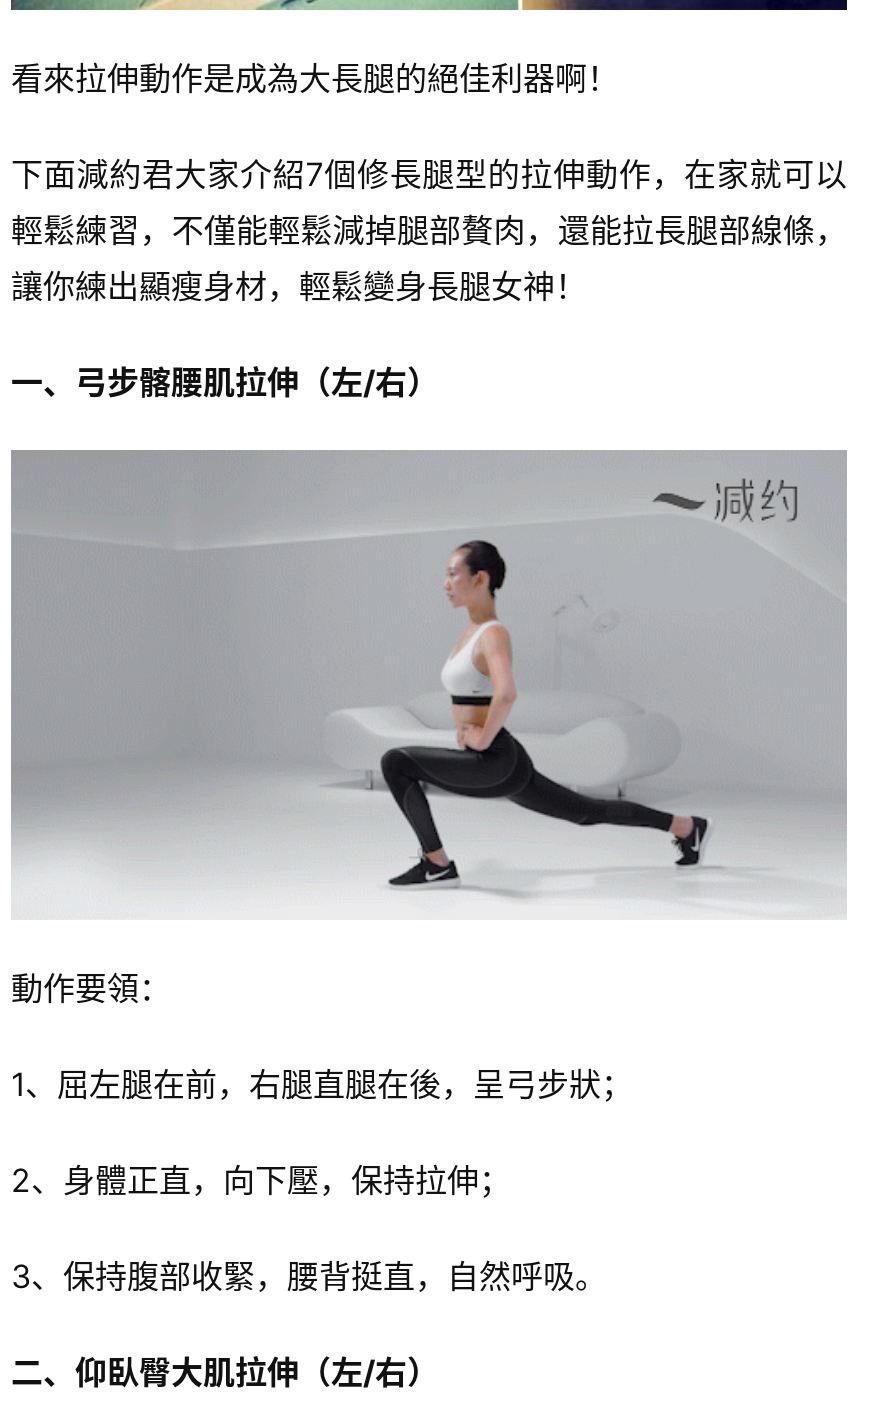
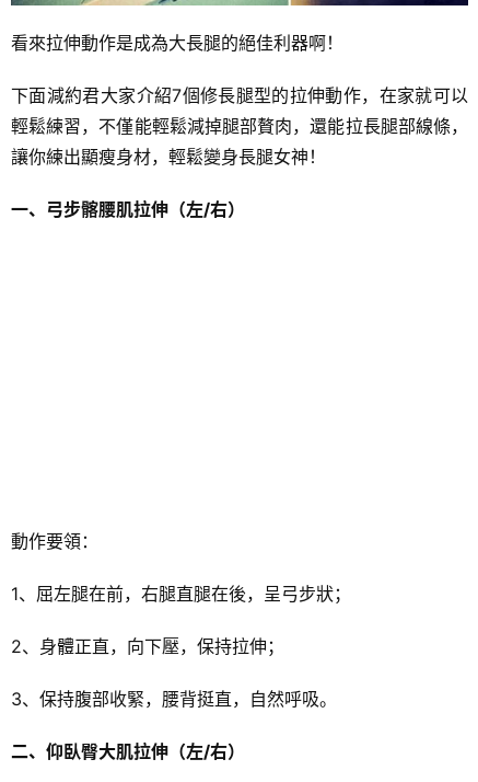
[9,448,849,918] [image] -> none

